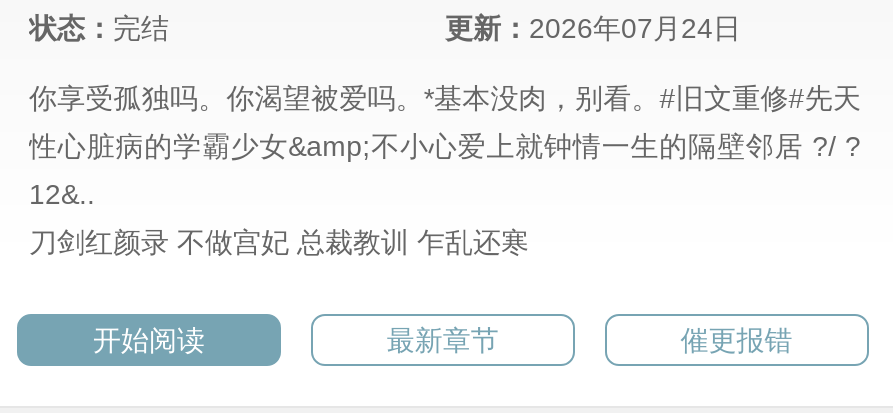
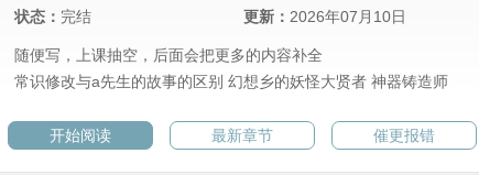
[29,13,861,259] 更新：2026年07月24日 | 你享受孤独吗。你渴望被爱吗。*基本没肉，别看。#旧文重修#先天 | 性心脏病的学霸少女&amp;不小心爱上就钟情一生的隔壁邻居 ?/ ? | 12&.. | 刀剑红颜录 不做宫妃 总裁教训 乍乱还寒 -> [14,8,448,91] 更新：2026年07月10日 | 随便写，上课抽空，后面会把更多的内容补全 | 常识修改与a先生的故事的区别 幻想乡的妖怪大贤者 神器铸造师

